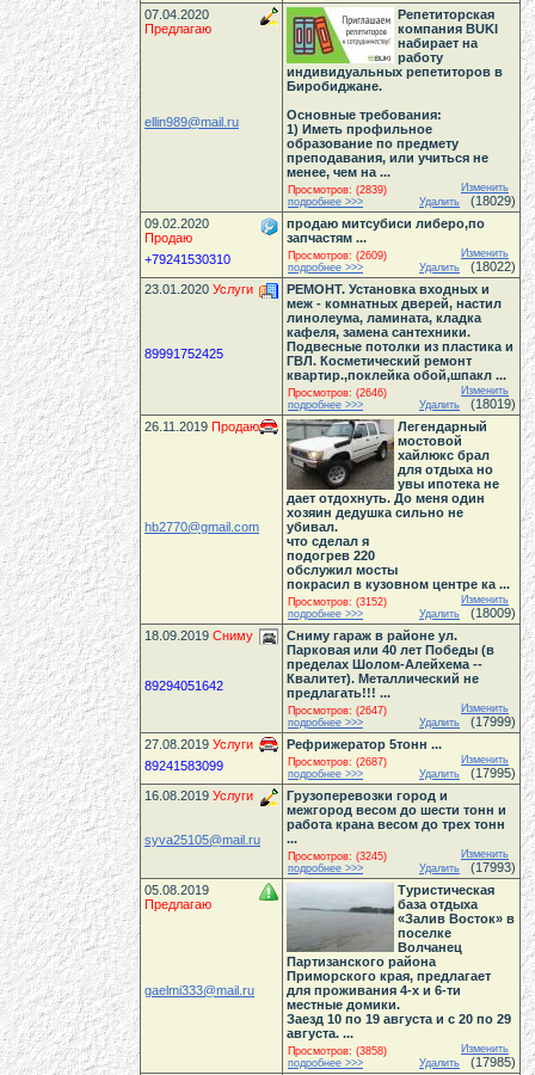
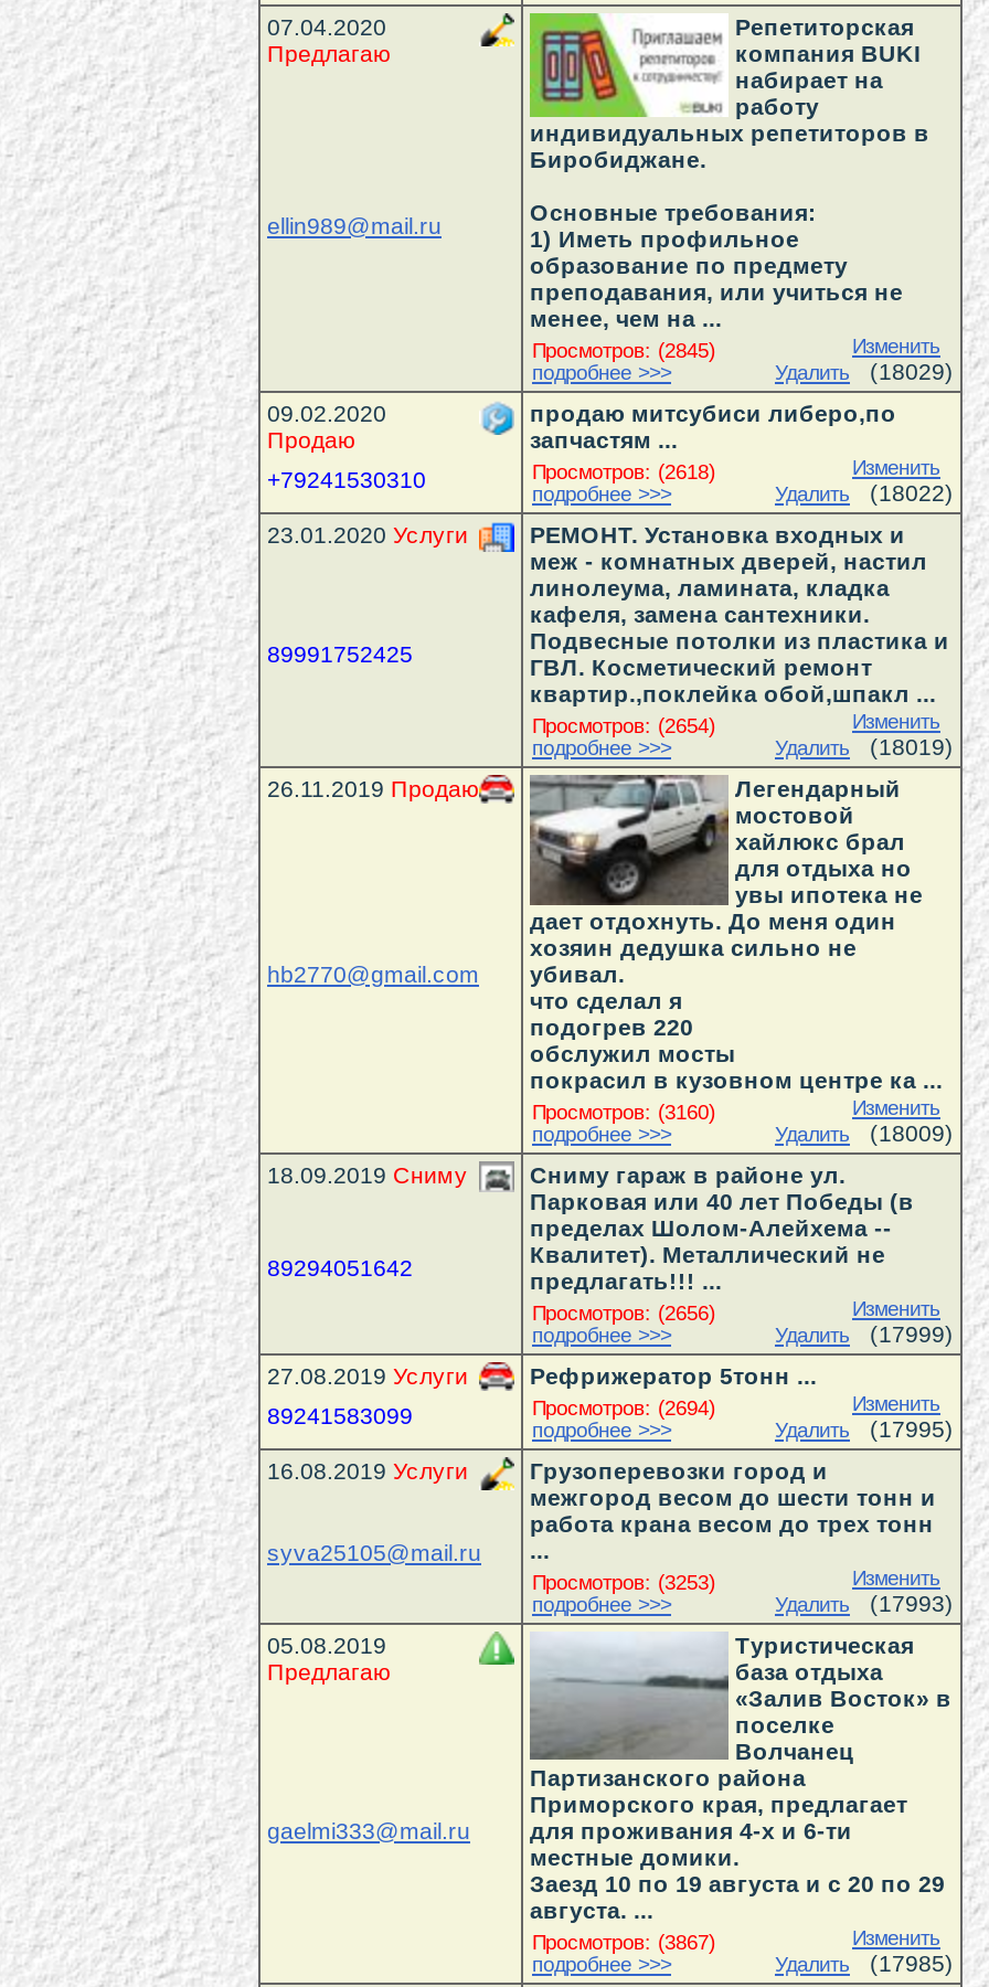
[288,184,387,196] Просмотров: (2839) -> [532,340,715,362] Просмотров: (2845)
[288,250,387,262] Просмотров: (2609) -> [532,461,715,484] Просмотров: (2618)
[288,387,387,399] Просмотров: (2646) -> [532,715,715,737] Просмотров: (2654)
[288,596,387,608] Просмотров: (3152) -> [532,1102,715,1124] Просмотров: (3160)
[288,705,387,717] Просмотров: (2647) -> [532,1303,715,1325] Просмотров: (2656)
[288,756,387,768] Просмотров: (2687) -> [532,1398,715,1420] Просмотров: (2694)
[288,850,387,862] Просмотров: (3245) -> [532,1572,715,1594] Просмотров: (3253)
[288,1045,387,1057] Просмотров: (3858) -> [532,1932,715,1954] Просмотров: (3867)

